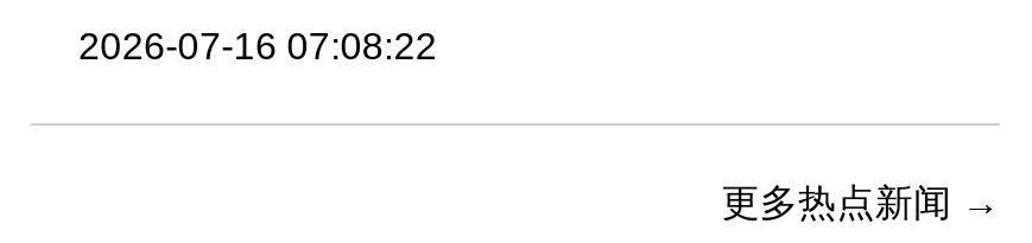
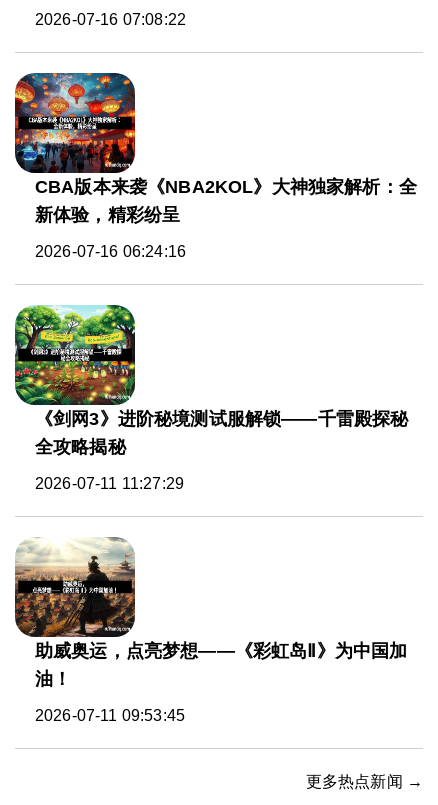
none -> [14,72,417,260] [image] | CBA版本来袭《NBA2KOL》大神独家解析：全 | 新体验，精彩纷呈 | 2026-07-16 06:24:16
none -> [14,304,408,492] [image] | 《剑网3》进阶秘境测试服解锁——千雷殿探秘 | 全攻略揭秘 | 2026-07-11 11:27:29
none -> [14,536,407,724] [image] | 助威奥运，点亮梦想——《彩虹岛Ⅱ》为中国加 | 油！ | 2026-07-11 09:53:45

